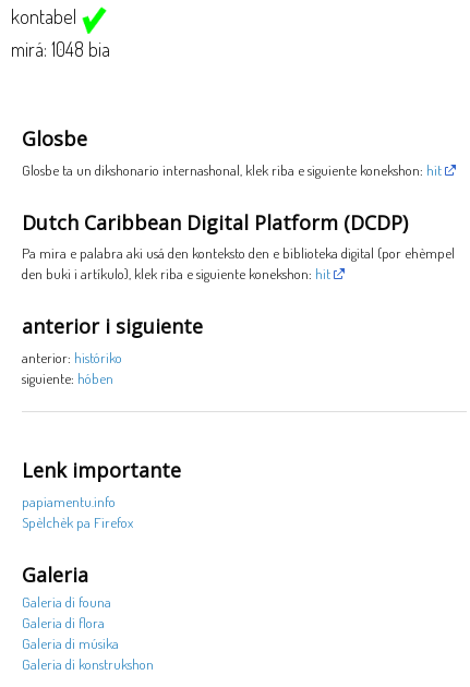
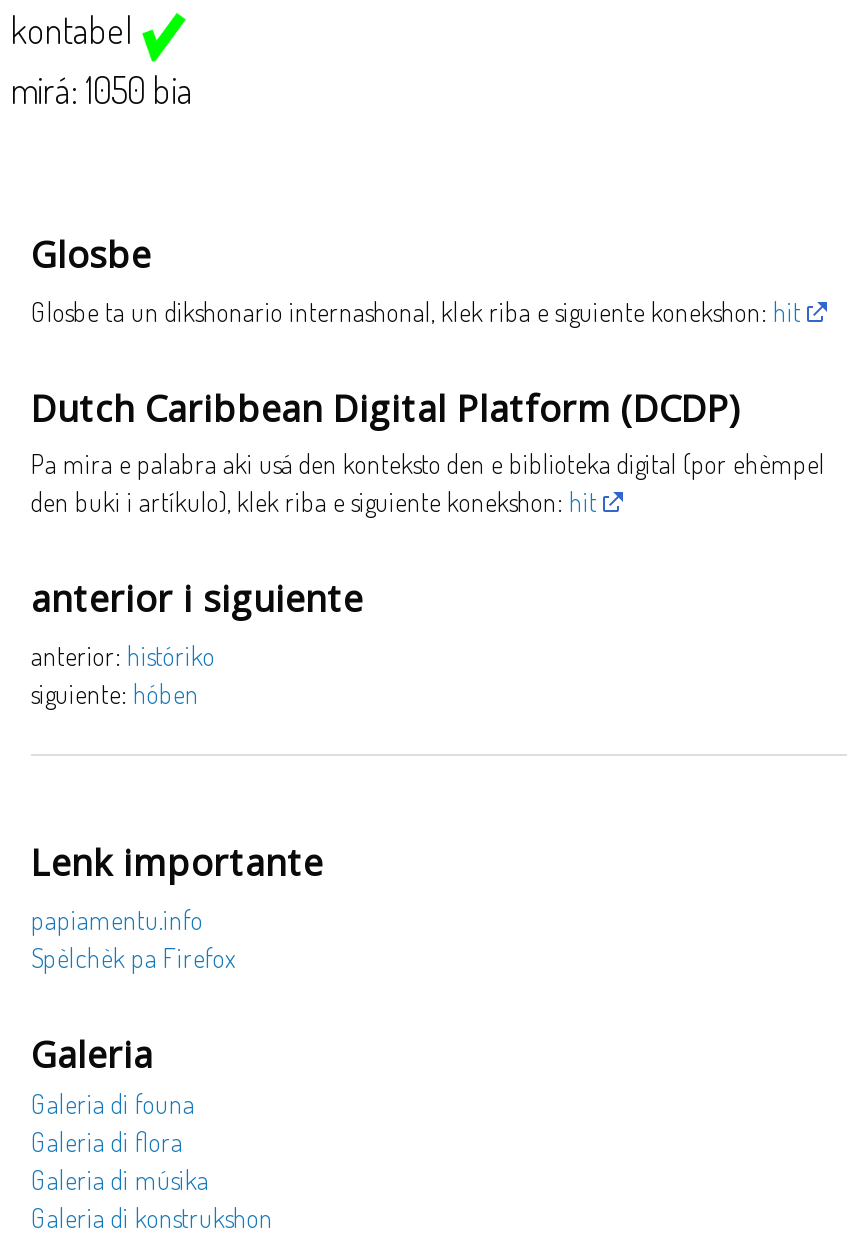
[11,36,110,61] mirá: 1048 bia -> [11,65,193,111] mirá: 1050 bia

